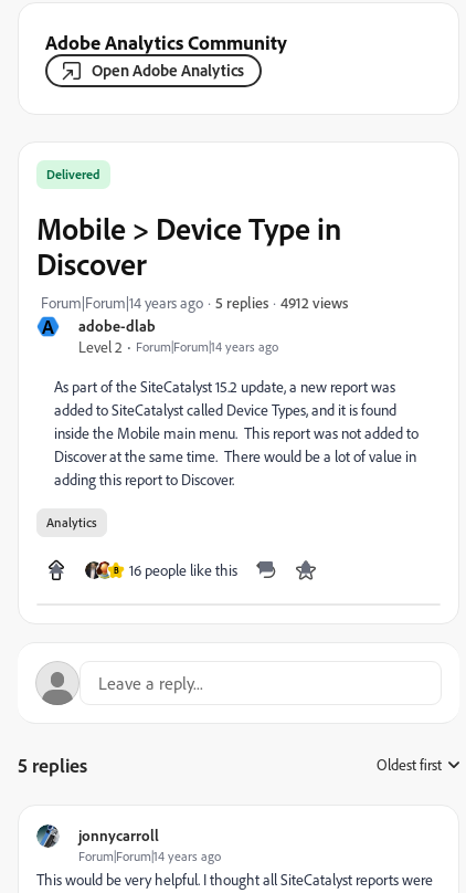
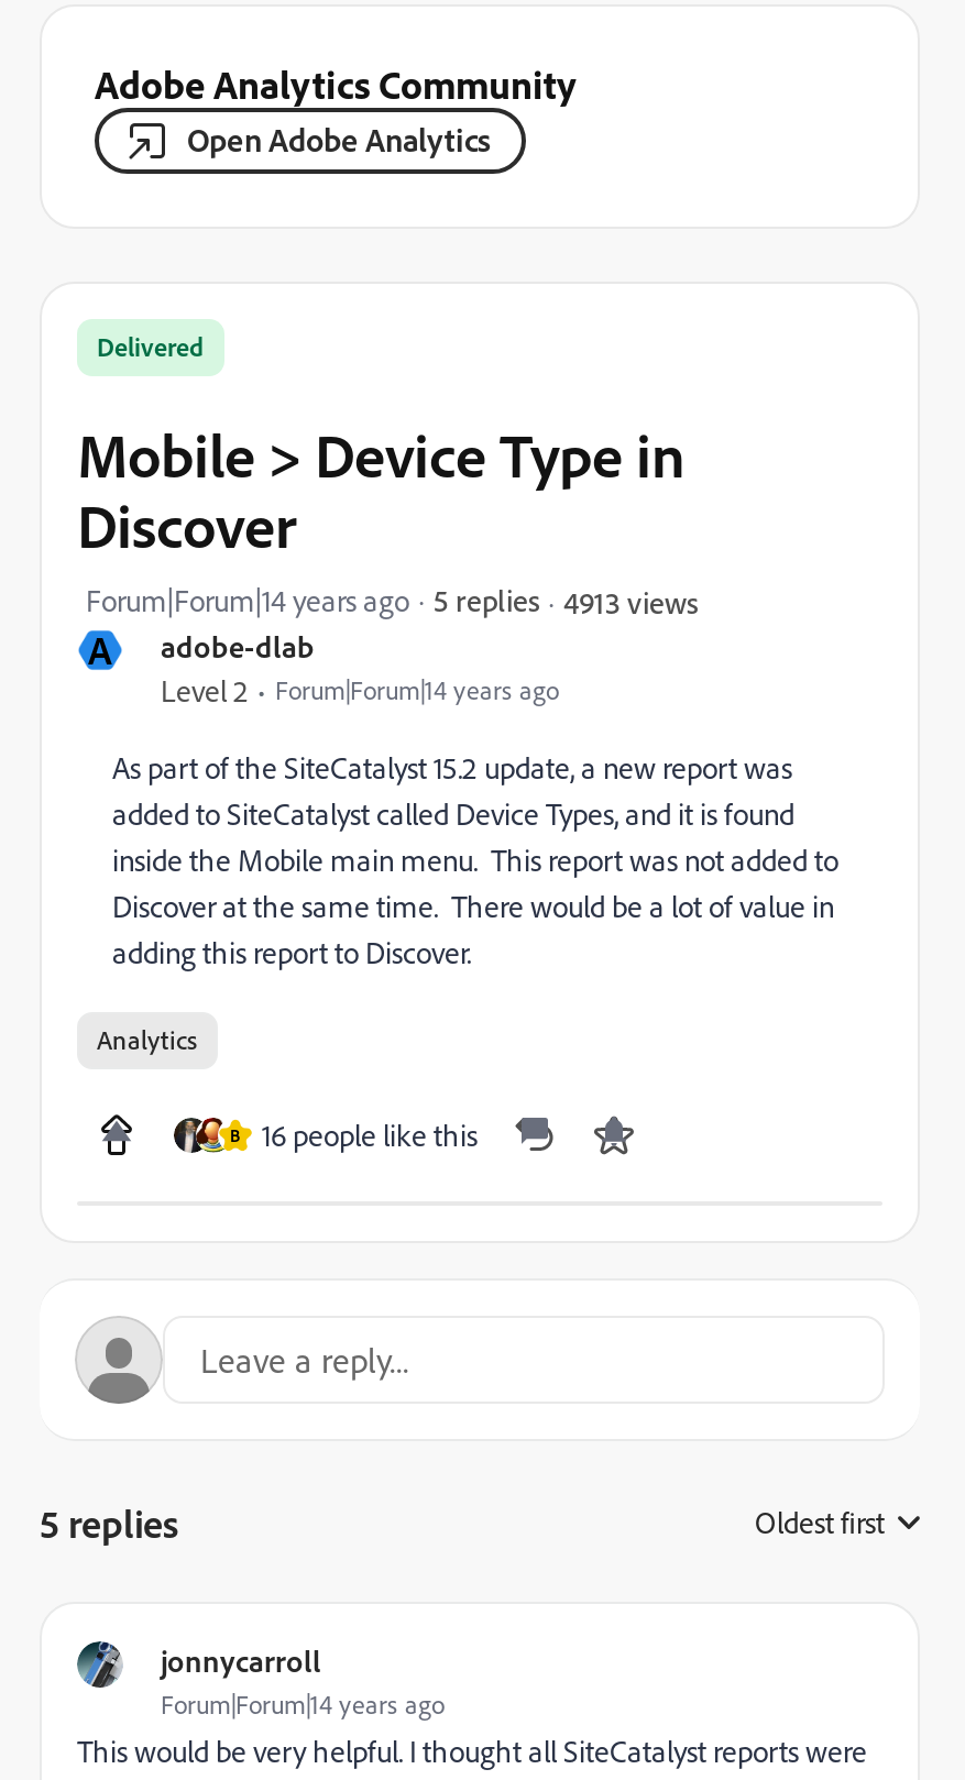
[280,292,348,311] 4912 views -> [563,582,698,619] 4913 views

